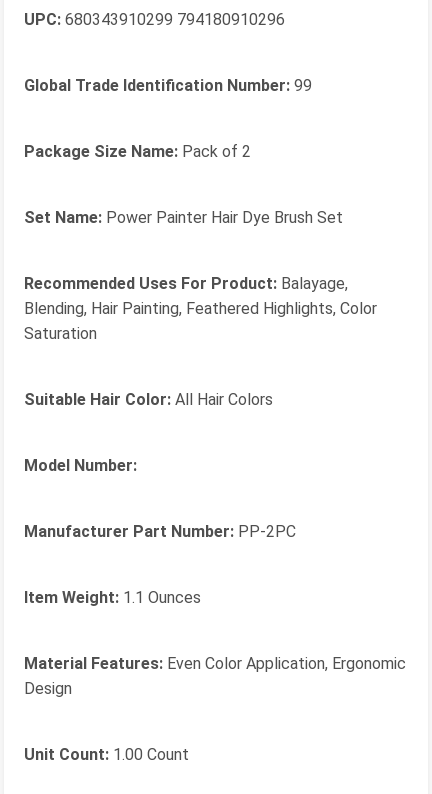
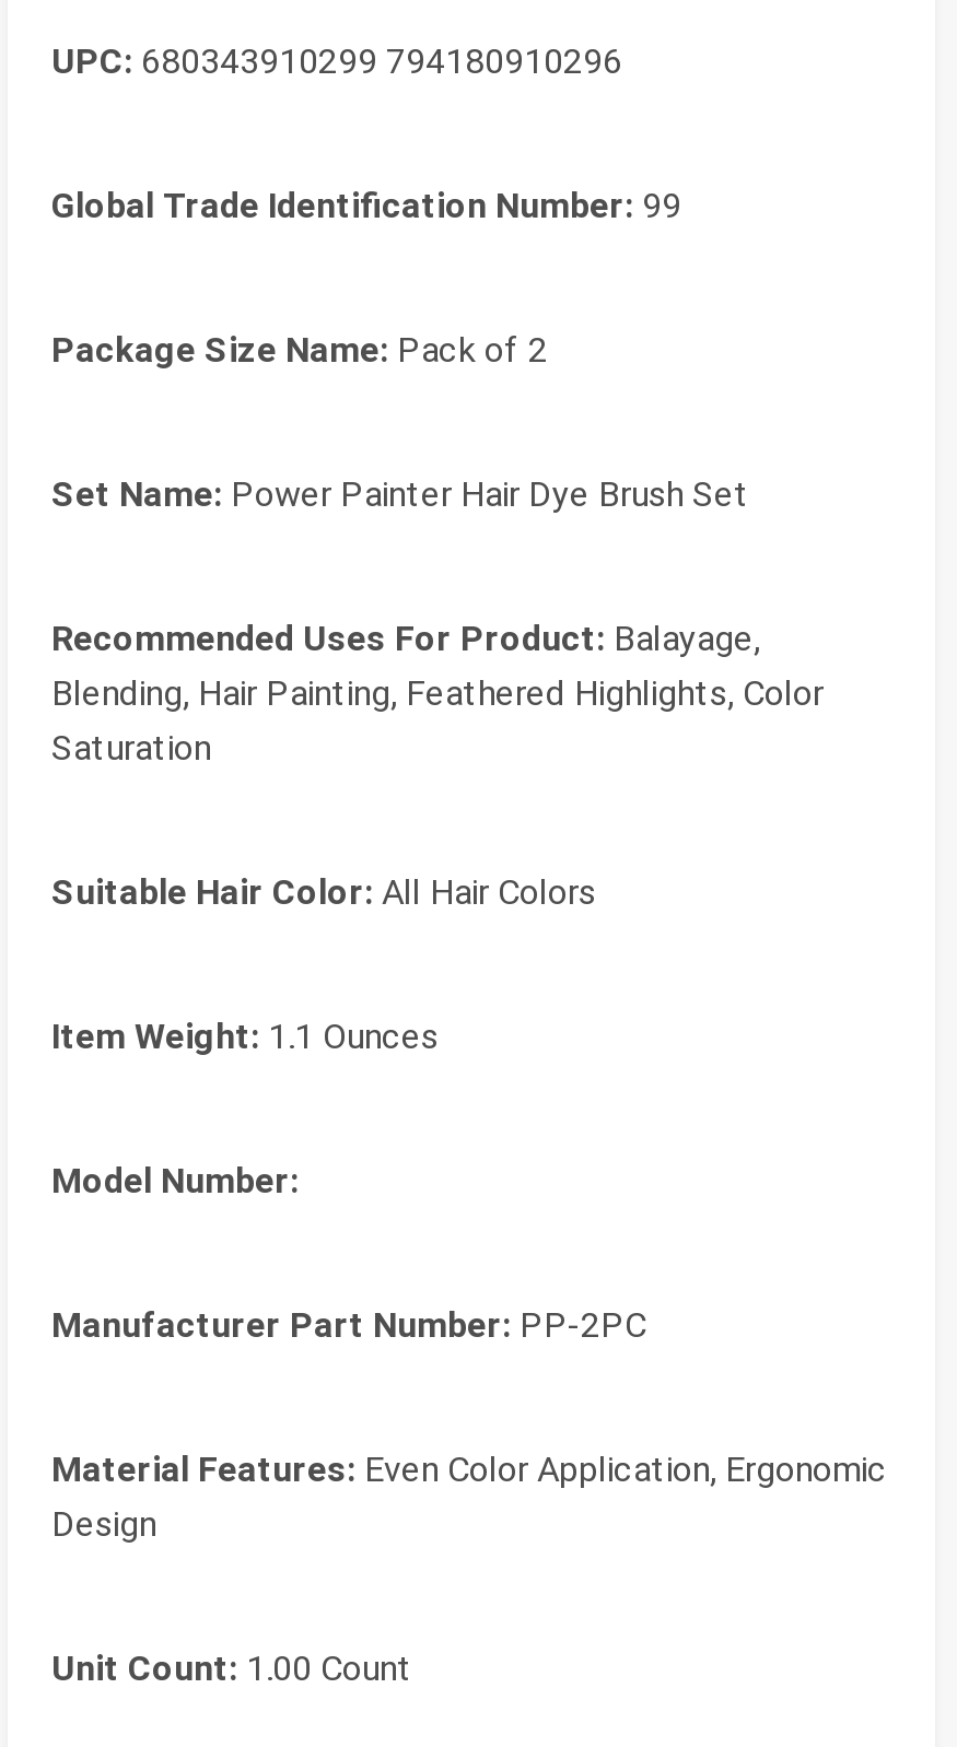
moved [24,456,296,541] -> [51,1161,646,1346]: Model Number: | Manufacturer Part Number: PP-2PC
moved [24,588,201,607] -> [51,1016,439,1058]: Item Weight: 1.1 Ounces

